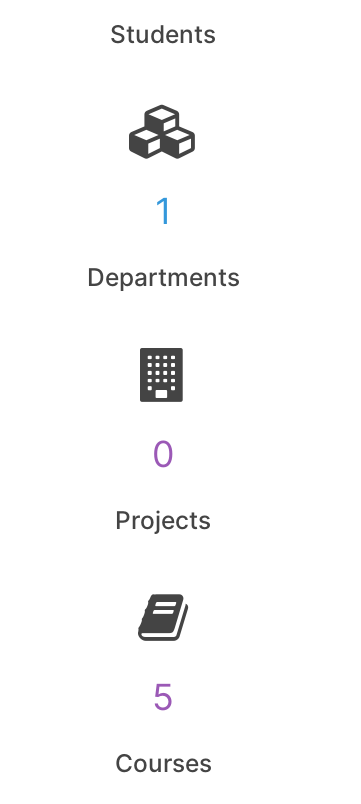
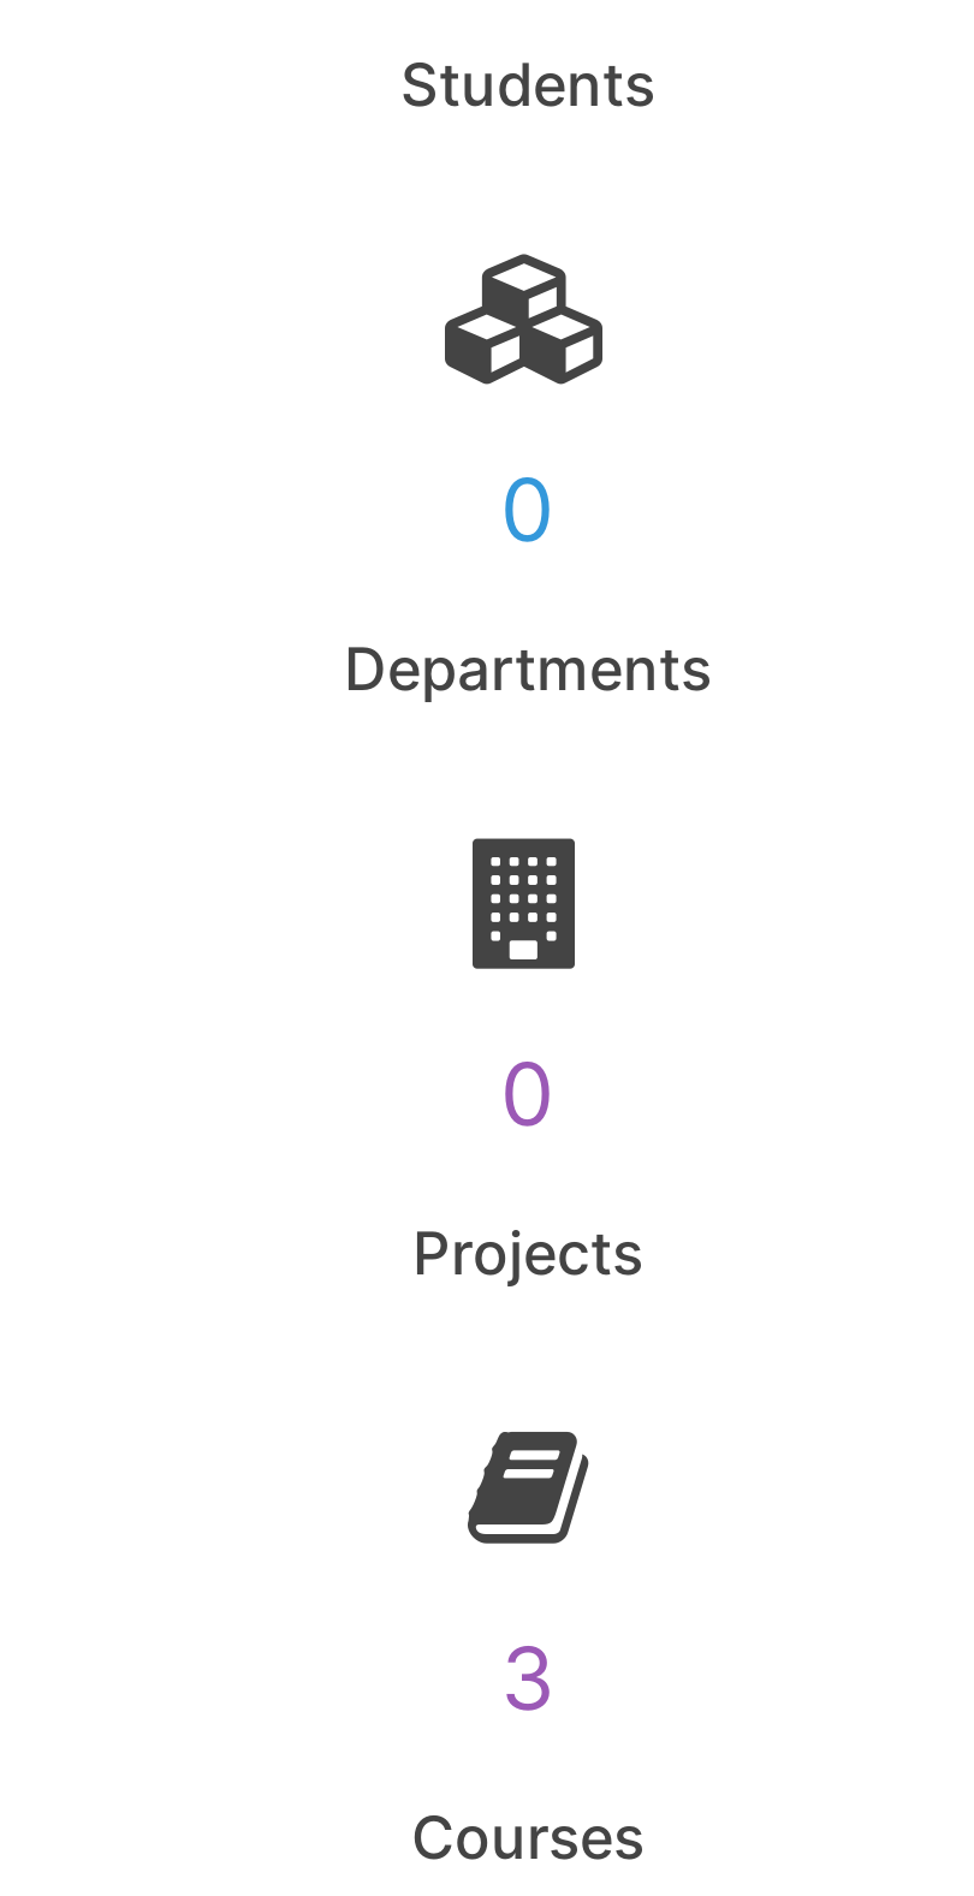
[154,189,171,233] 1 -> [500,457,556,563] 0
[152,675,174,719] 5 -> [500,1625,556,1731] 3

